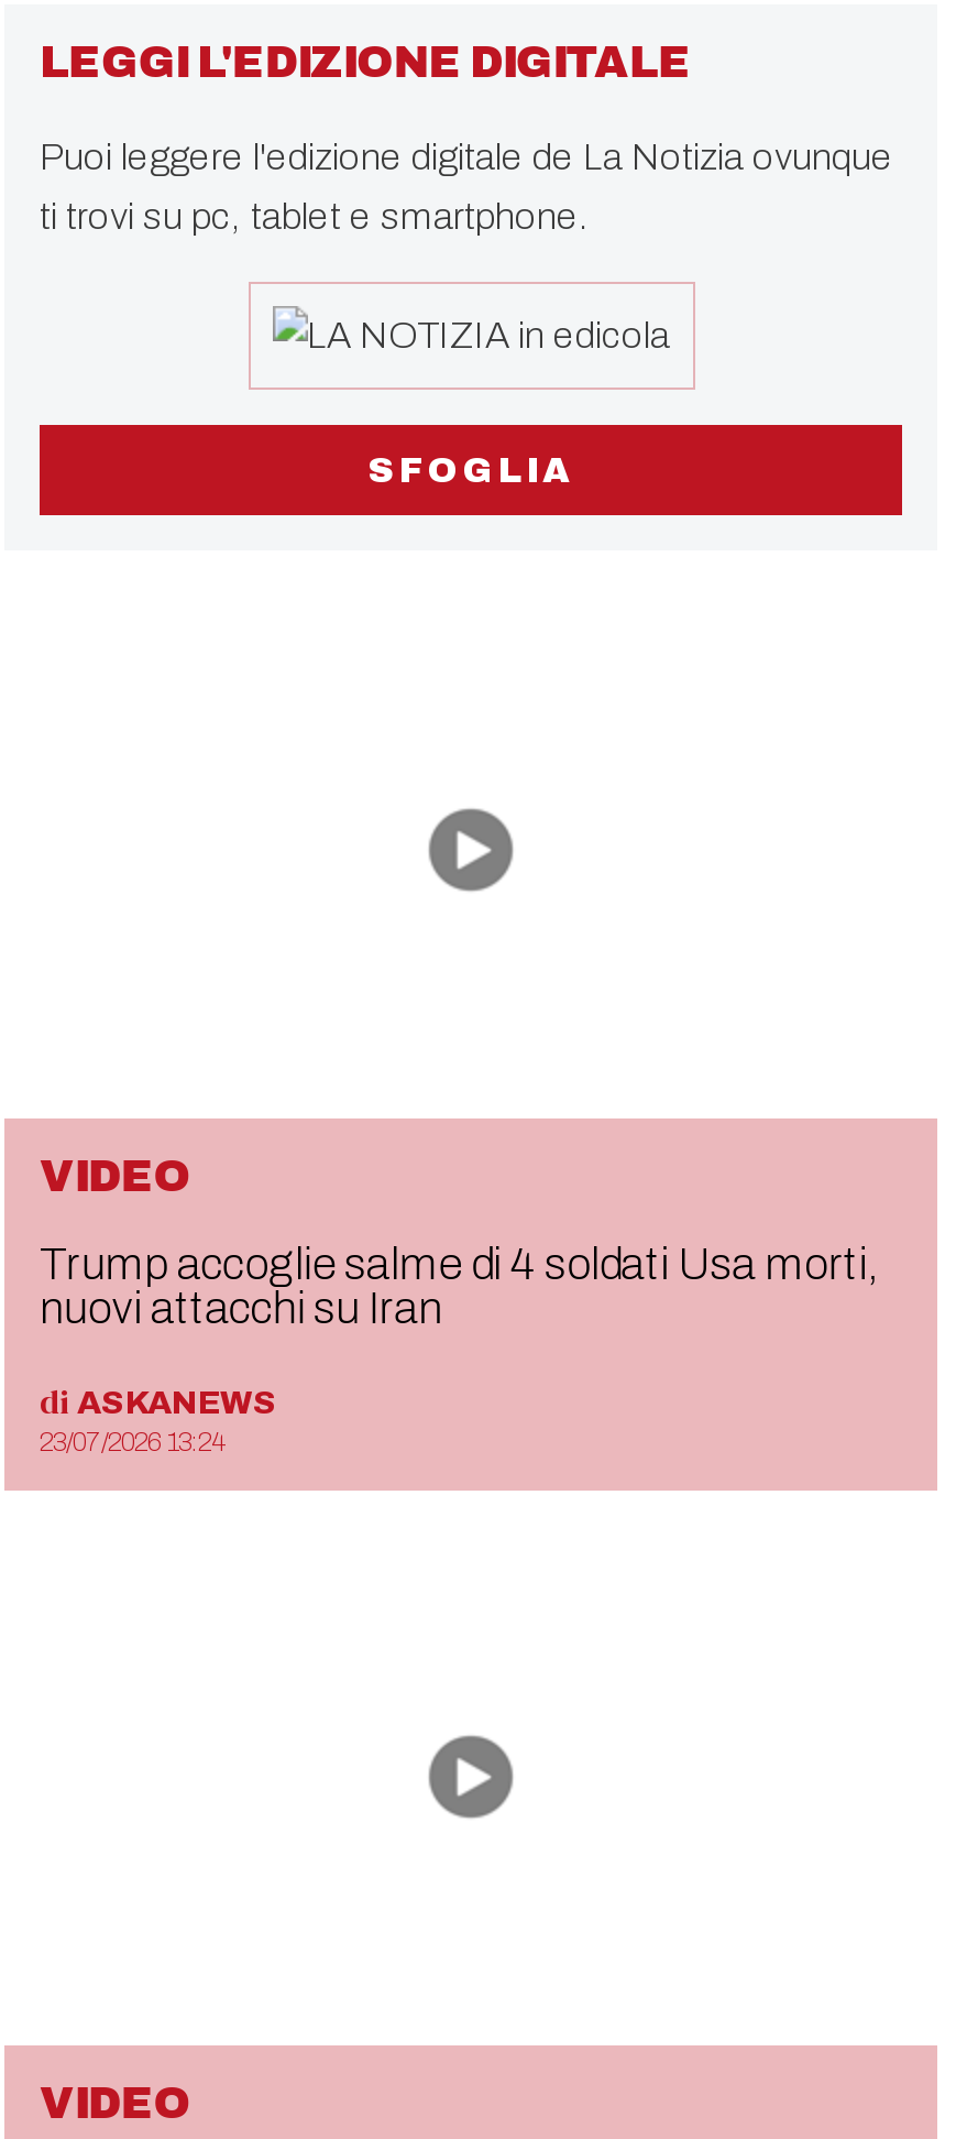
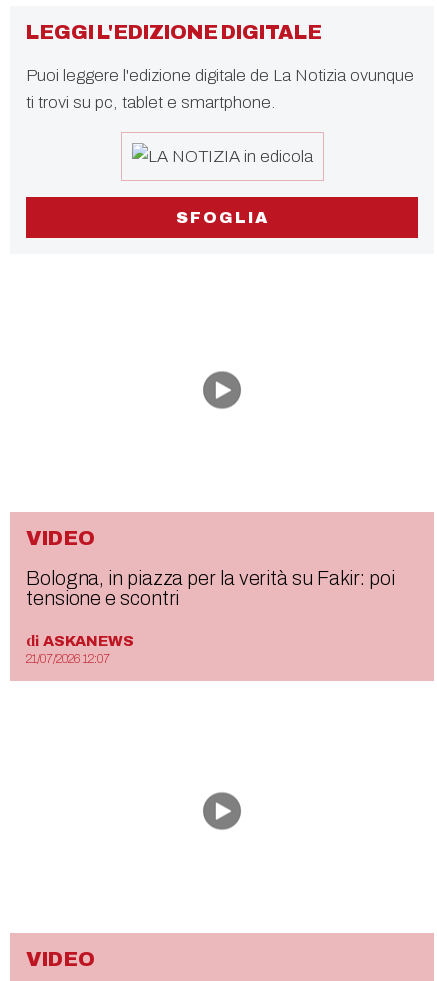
[40,1240,878,1332] Trump accoglie salme di 4 soldati Usa morti, | nuovi attacchi su Iran -> [26,567,395,609] Bologna, in piazza per la verità su Fakir: poi | tensione e scontri
[40,1427,224,1458] 23/07/2026 13:24 -> [26,652,110,666] 21/07/2026 12:07

